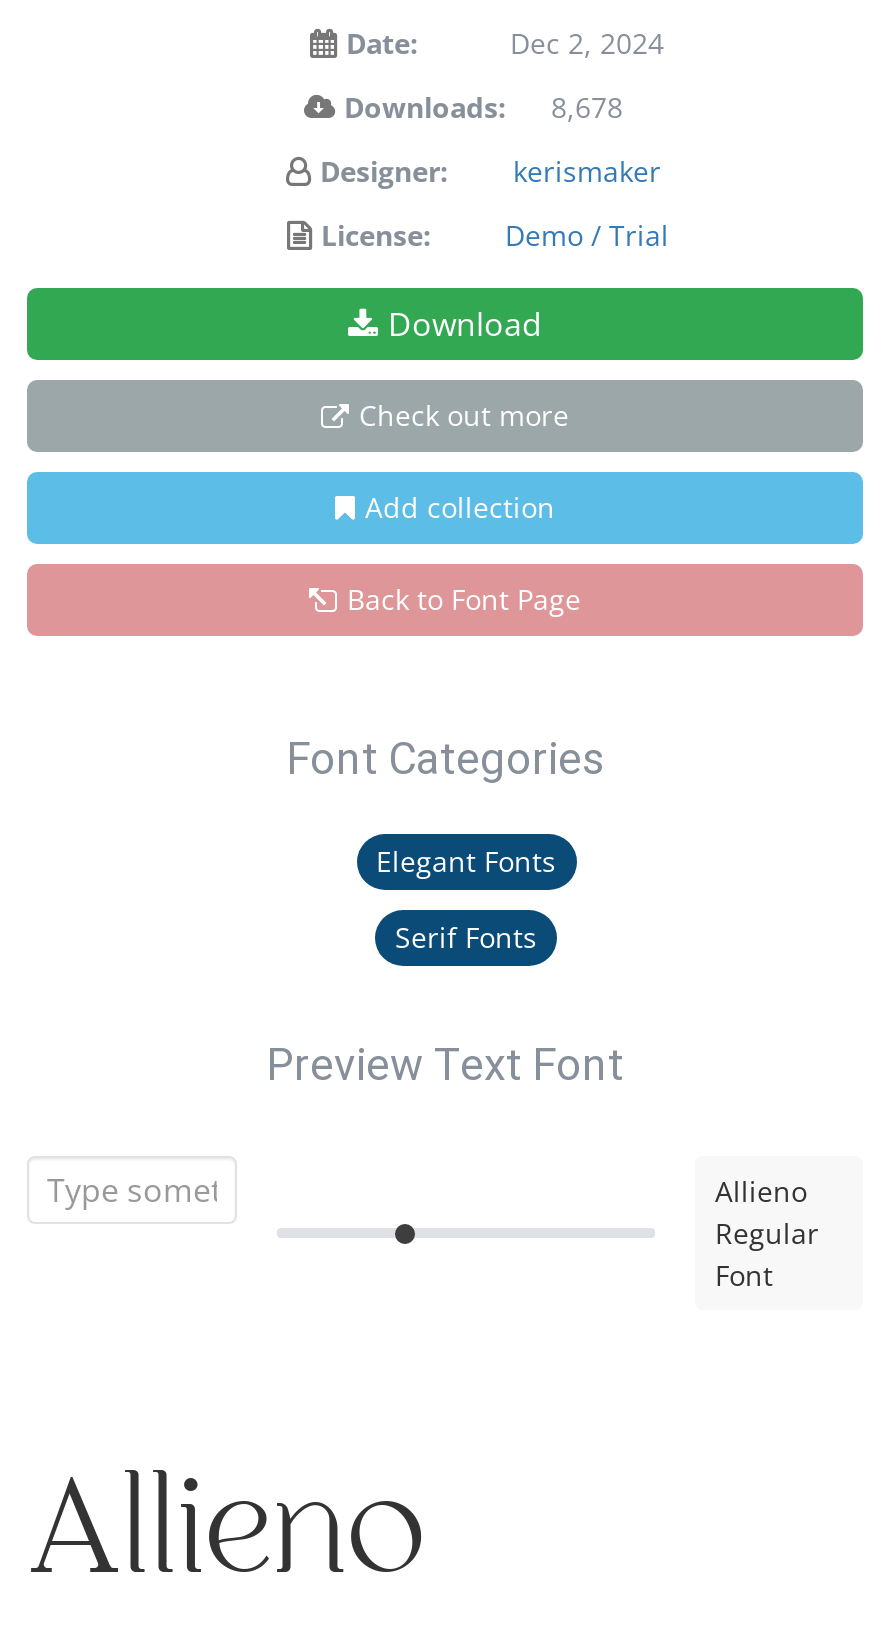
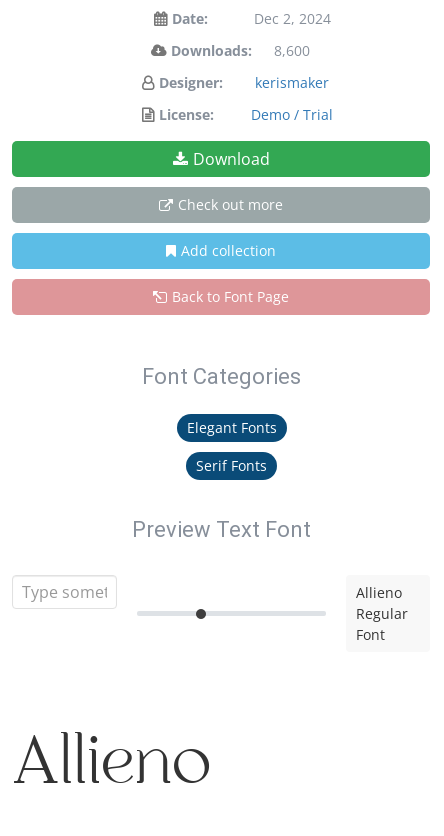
[344,88,623,126] Downloads: 8,678 -> [170,41,310,60] Downloads: 8,600

